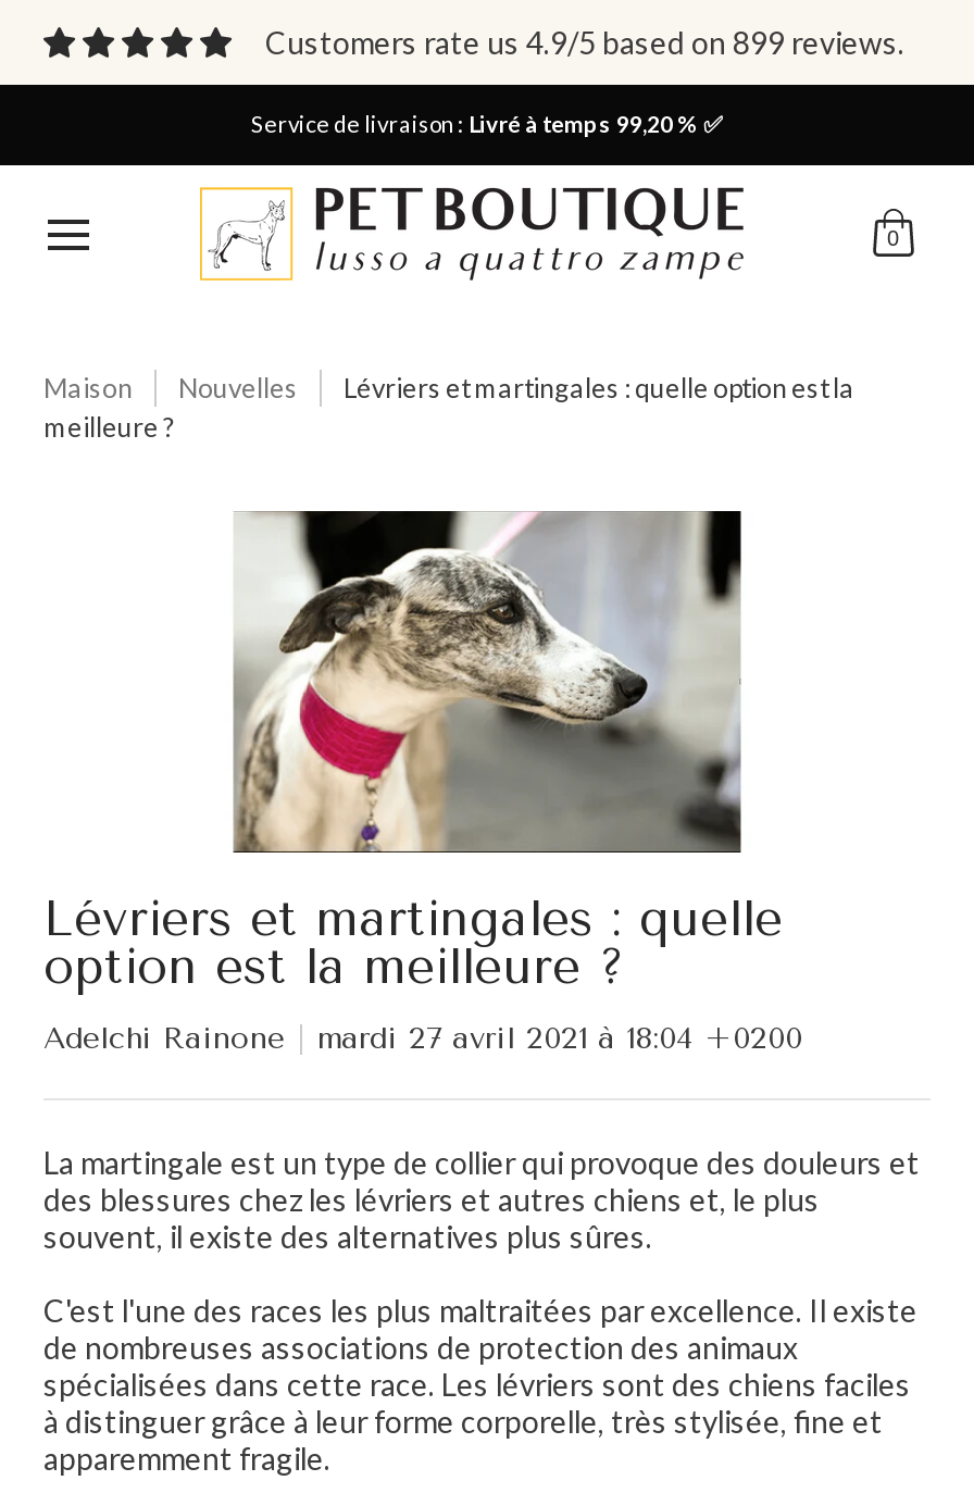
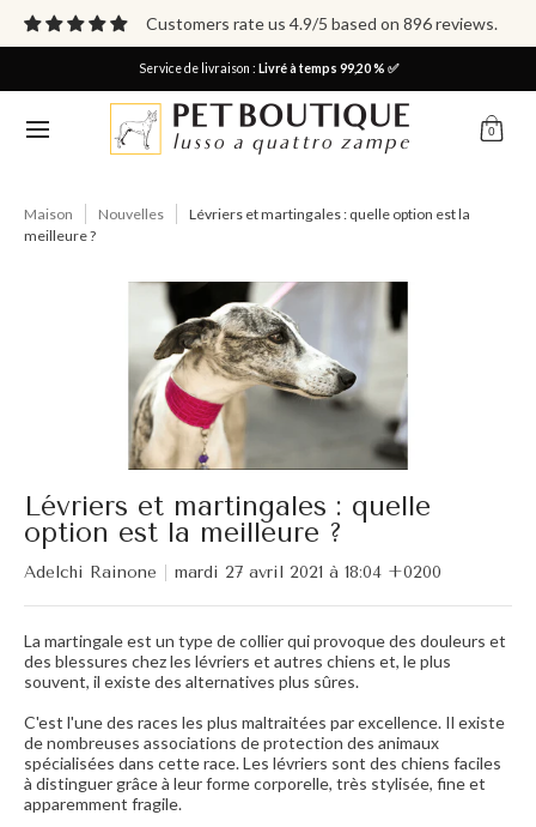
[265,24,904,61] Customers rate us 4.9/5 based on 899 reviews. -> [146,13,498,34] Customers rate us 4.9/5 based on 896 reviews.

